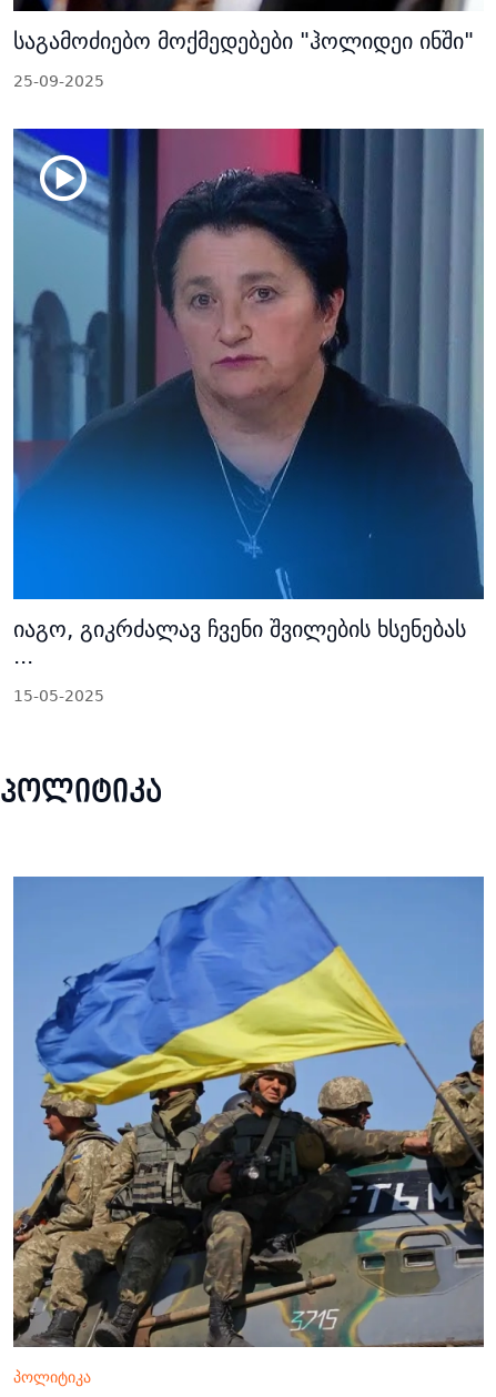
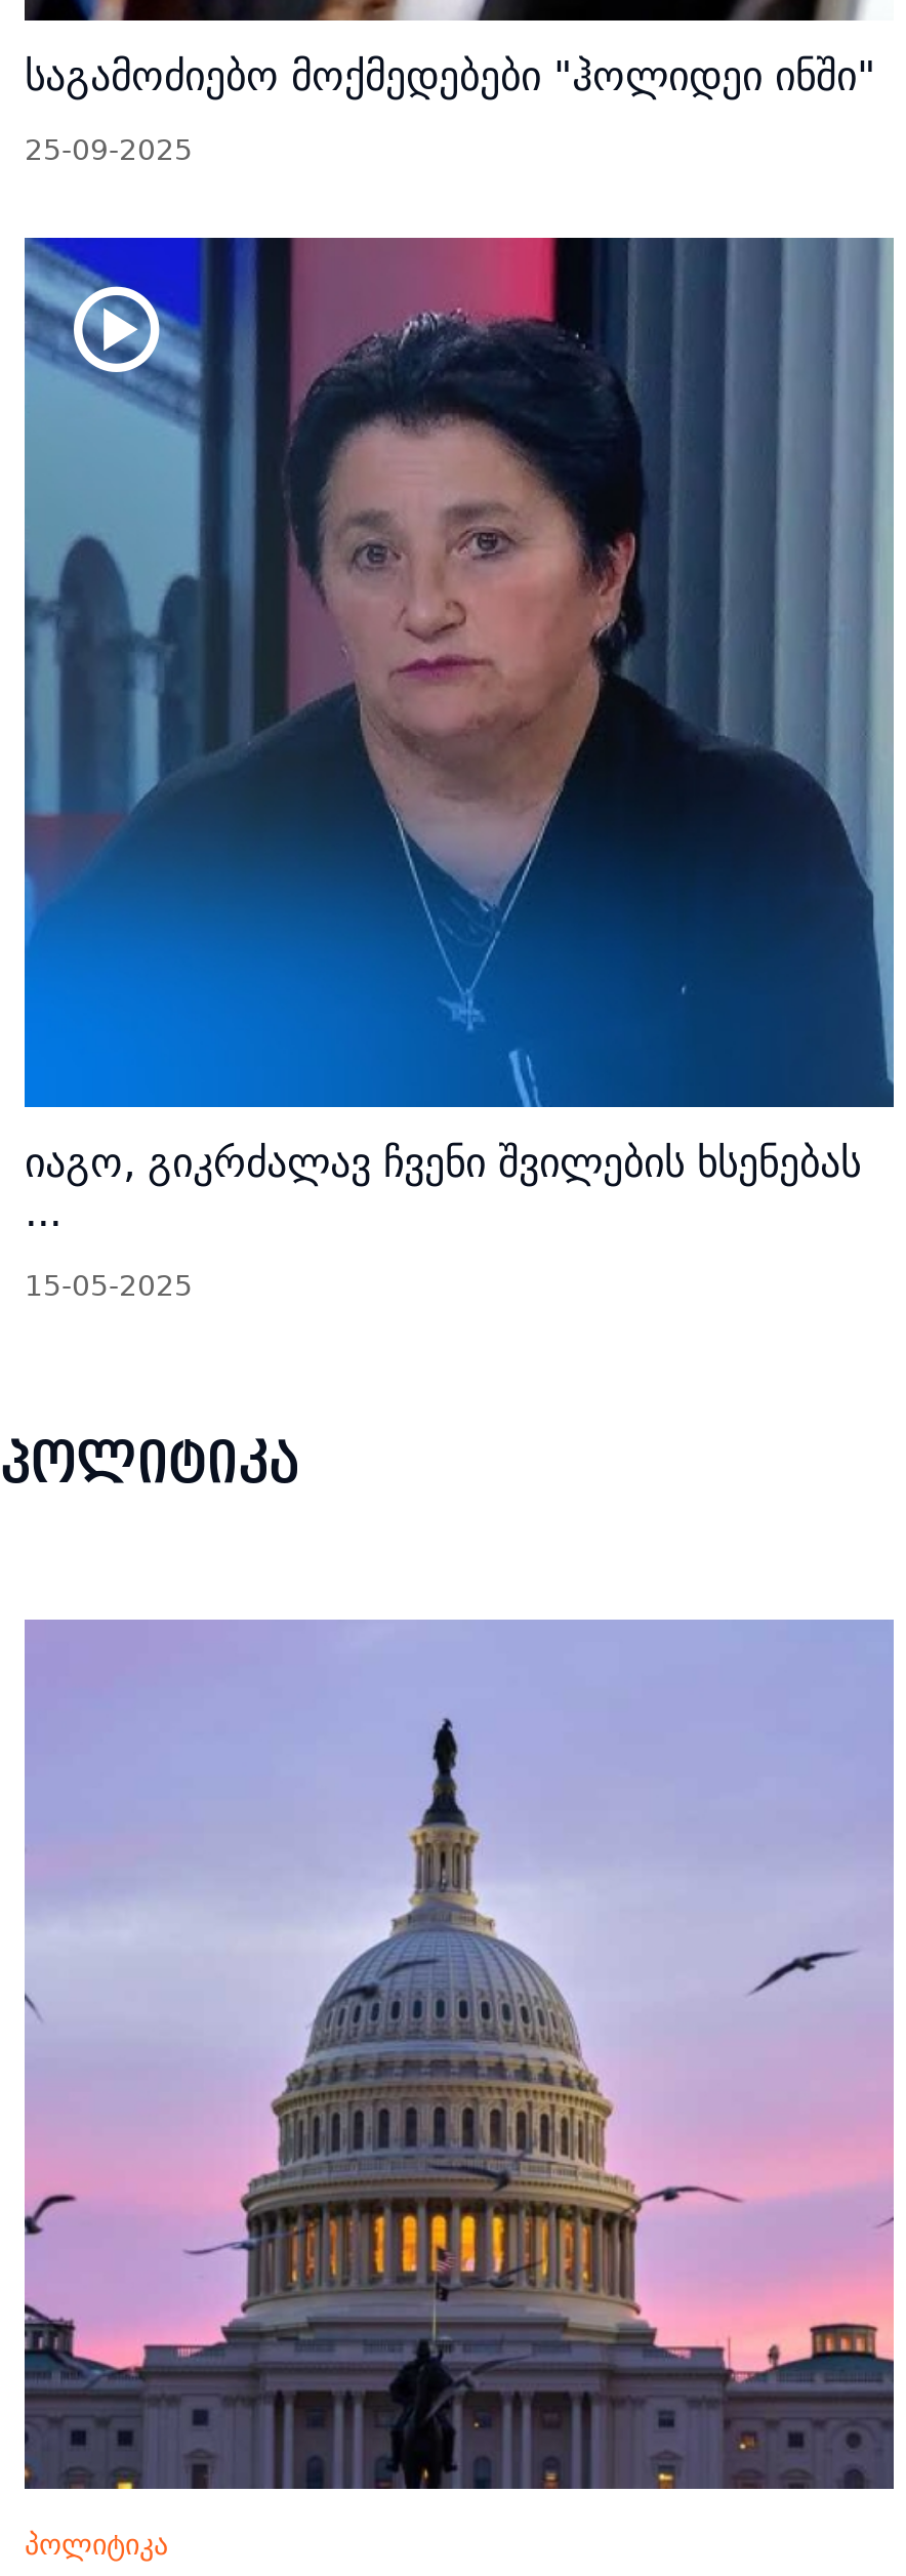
[12,877,485,1348] [image] -> [23,1620,894,2491] [image]

